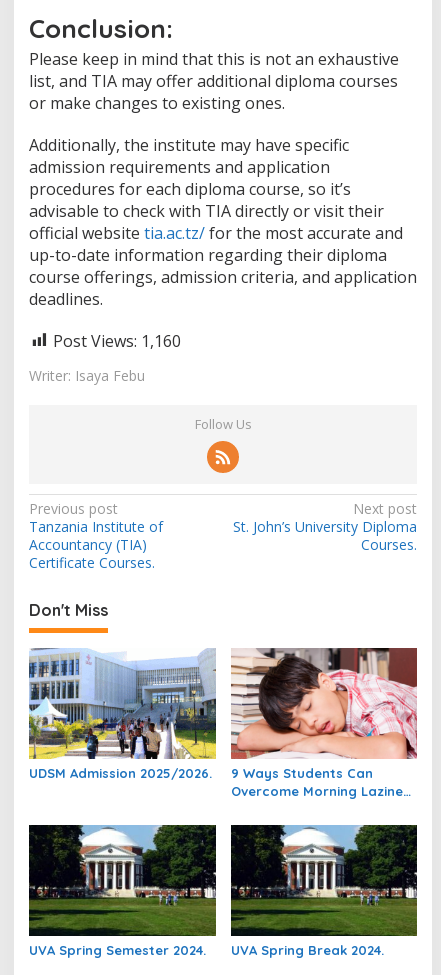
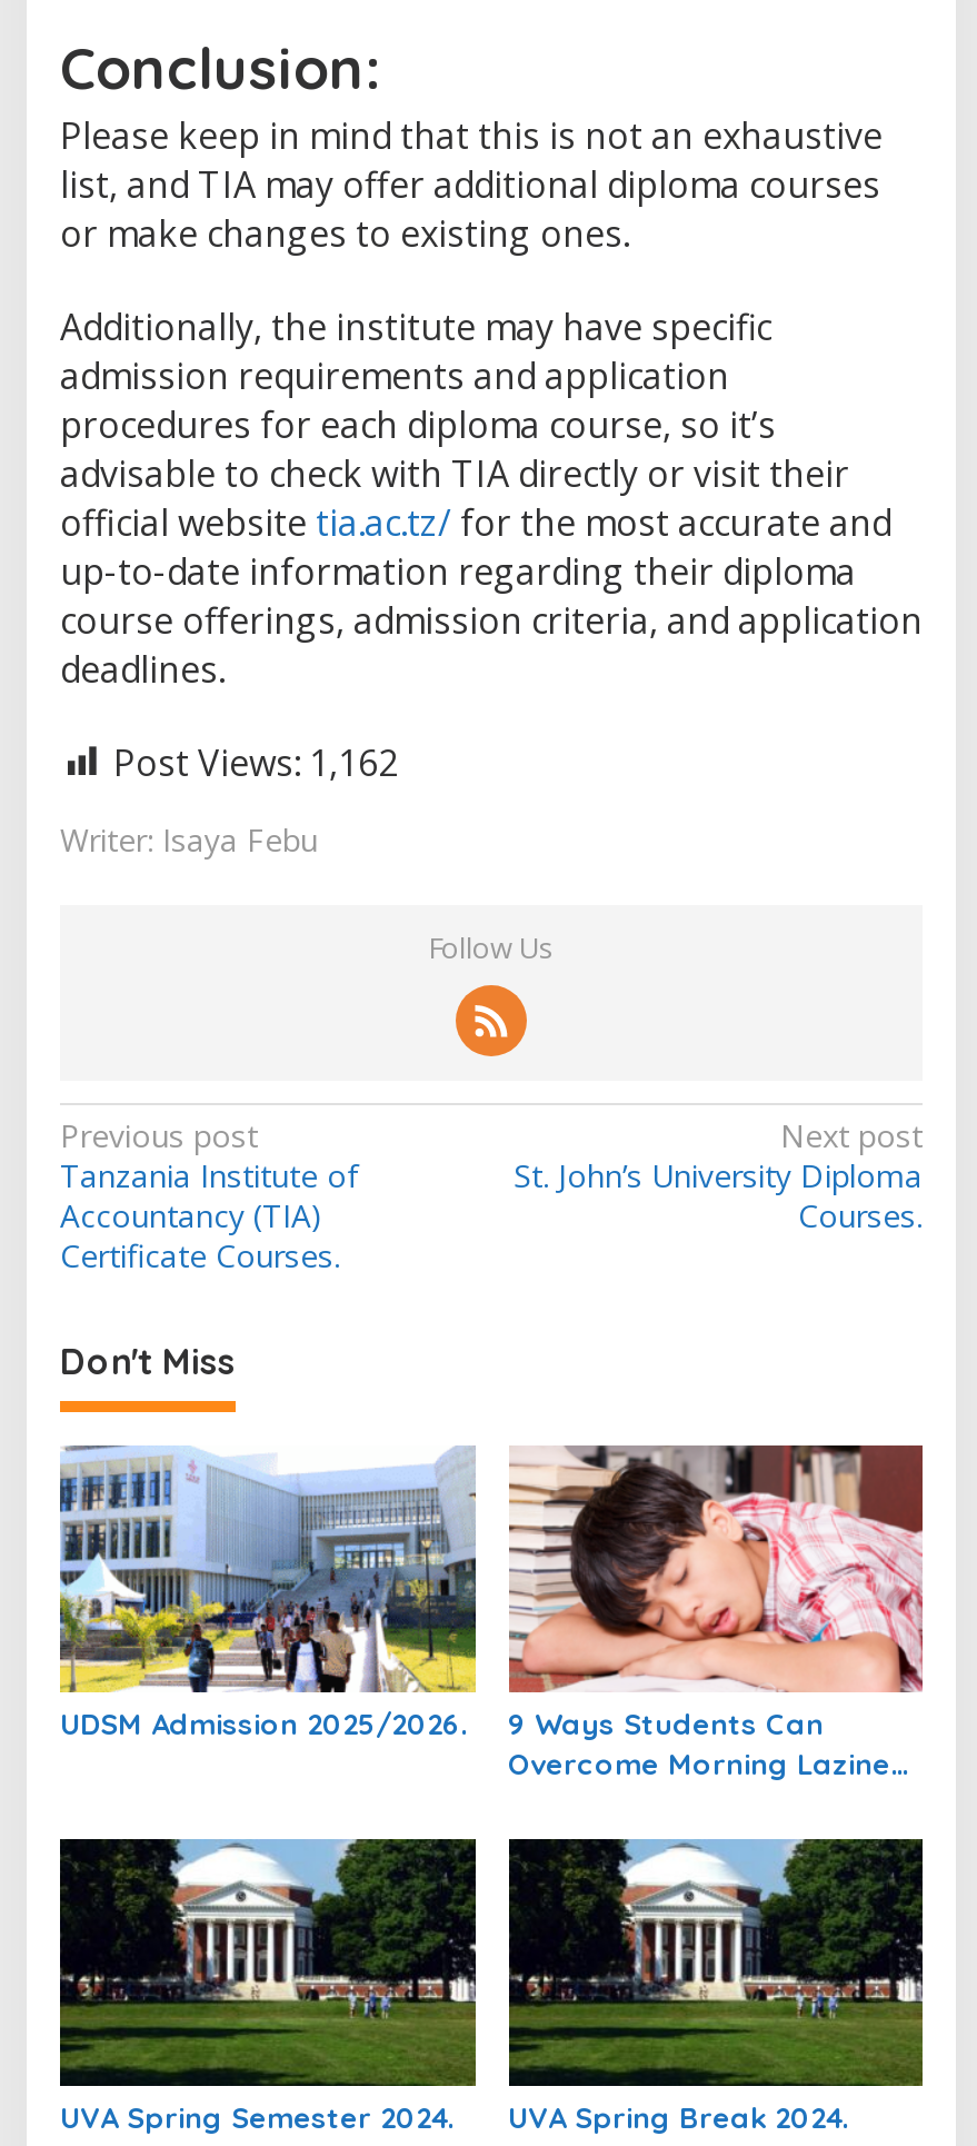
[53,329,181,351] Post Views: 1,160 -> [113,737,398,786] Post Views: 1,162

